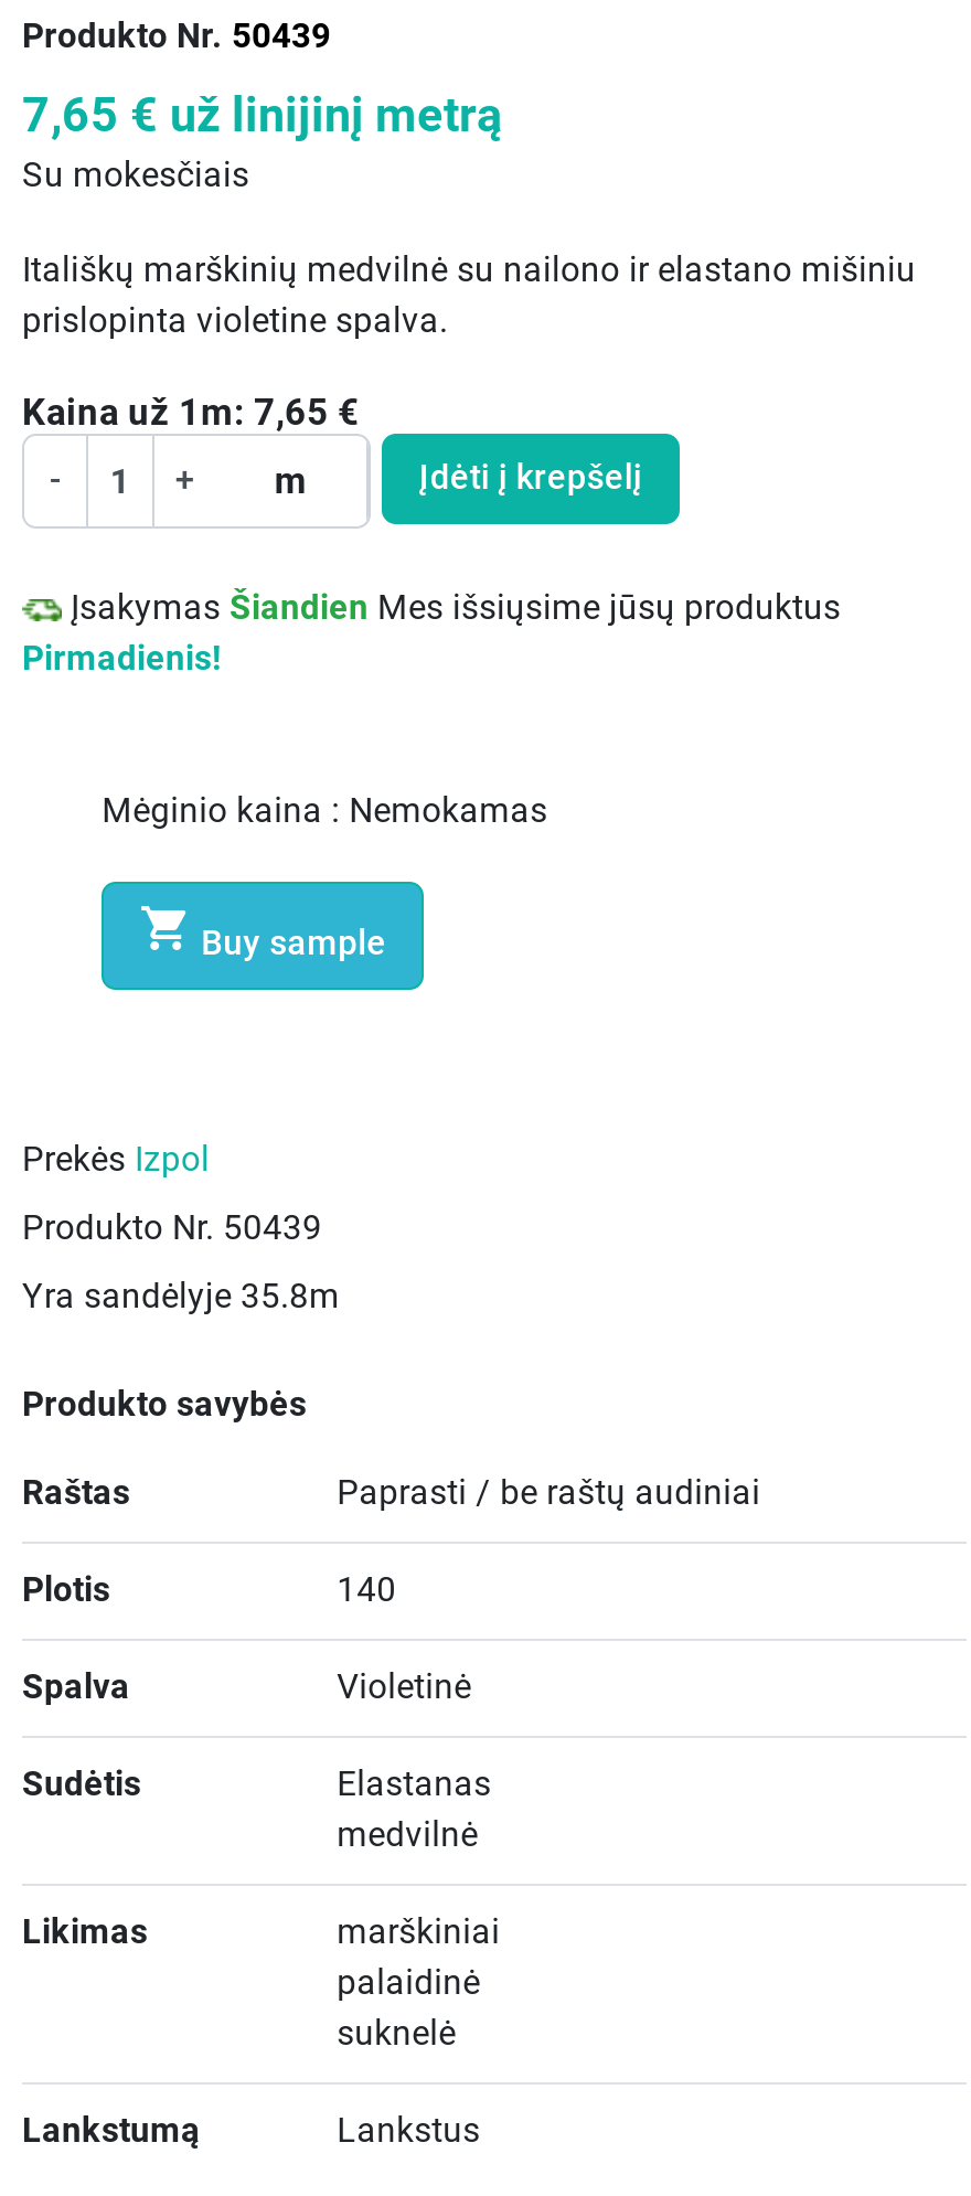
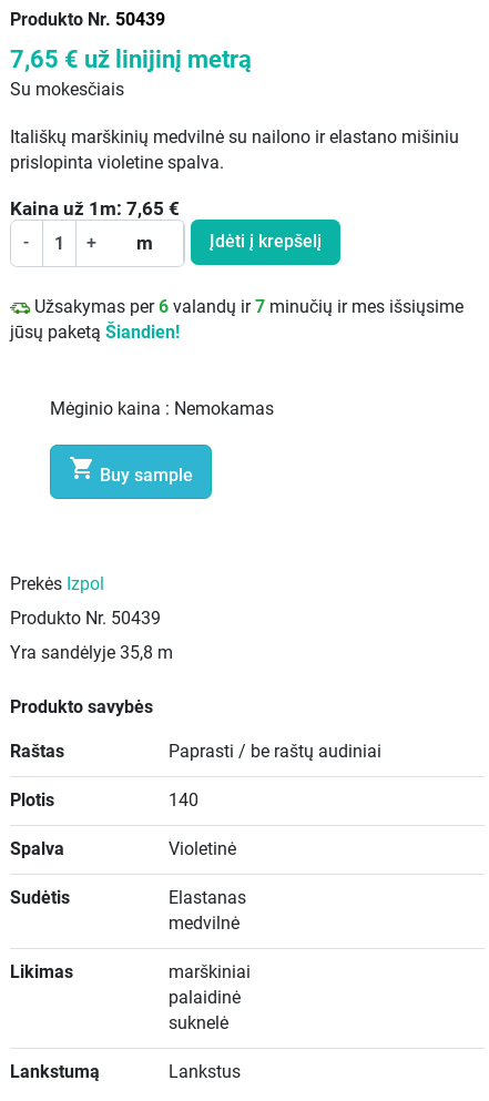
[22,589,841,679] Įsakymas Šiandien Mes išsiųsime jūsų produktus | Pirmadienis! -> [10,297,463,343] Užsakymas per 6 valandų ir 7 minučių ir mes išsiųsime | jūsų paketą Šiandien!
[22,1277,340,1316] Yra sandėlyje 35.8m -> [10,643,173,663] Yra sandėlyje 35,8 m

